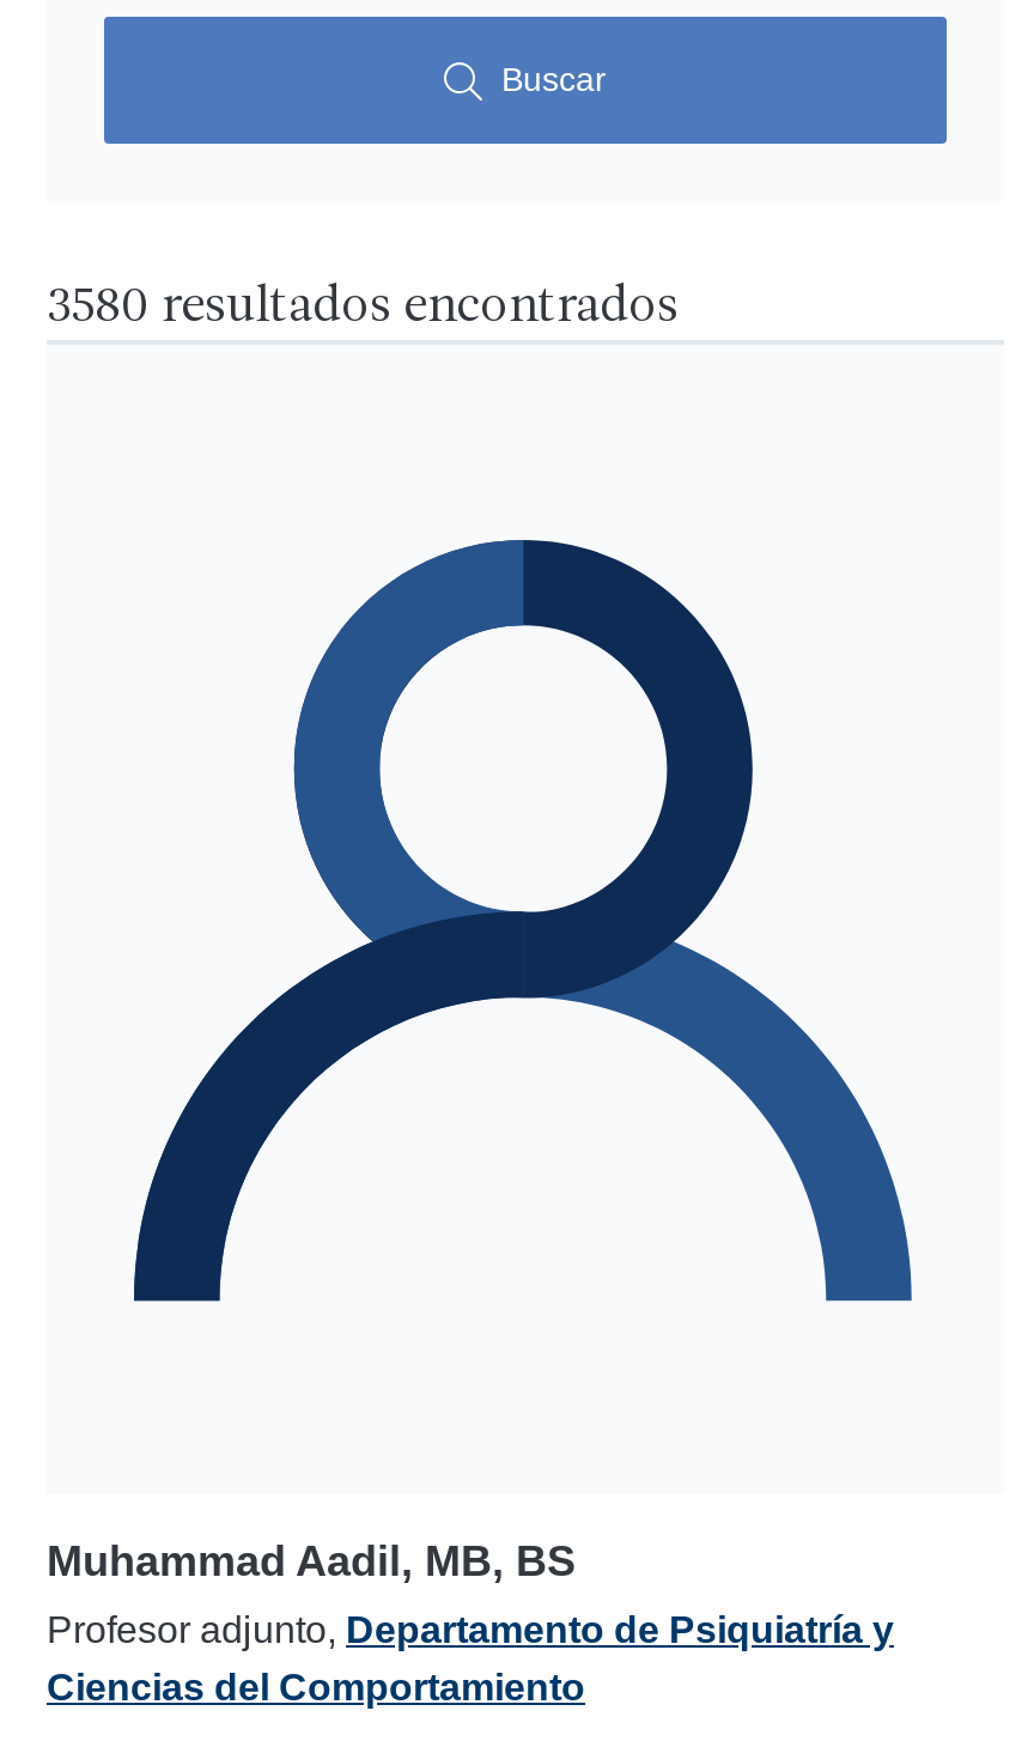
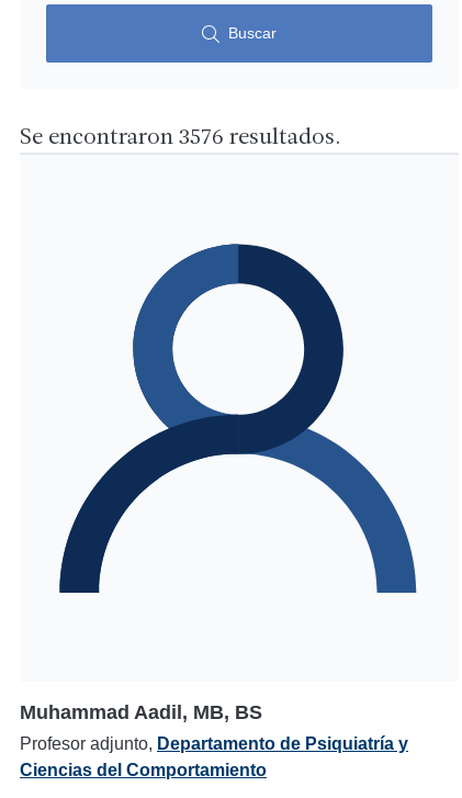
[47,285,679,333] 3580 resultados encontrados -> [20,127,341,149] Se encontraron 3576 resultados.

